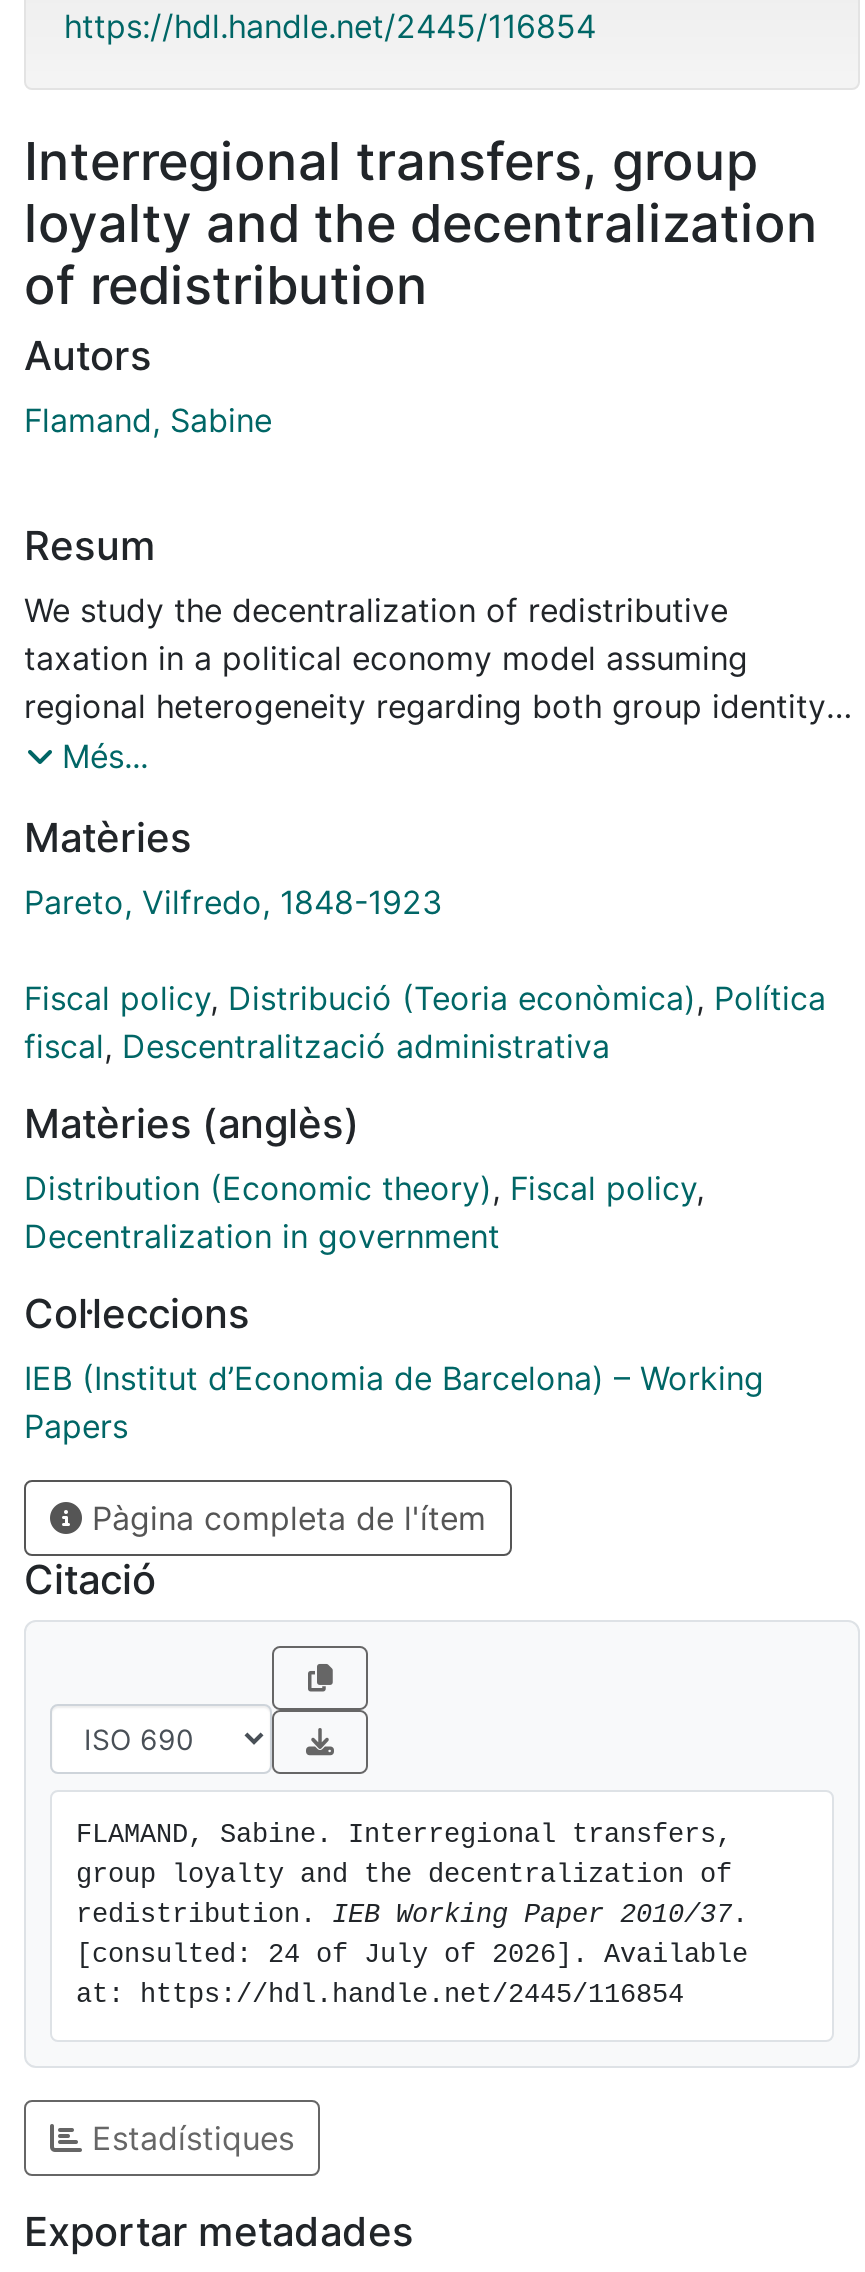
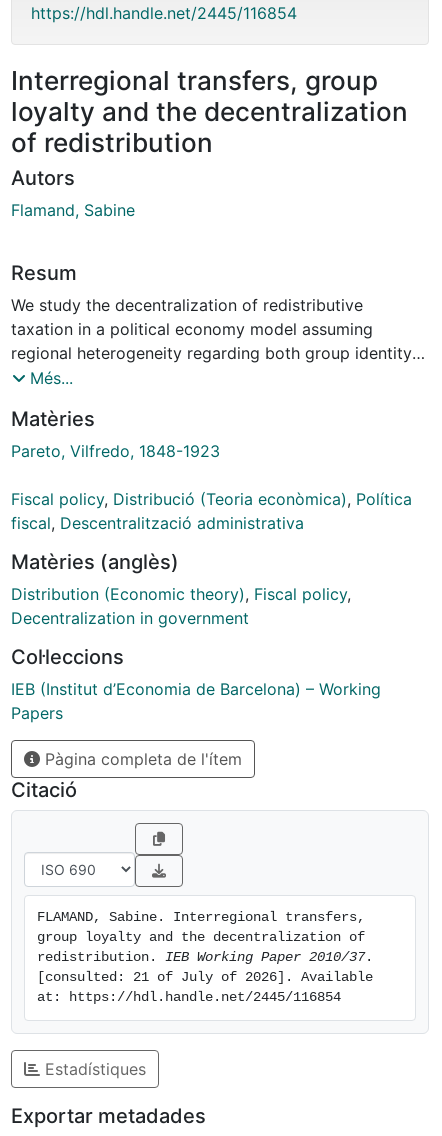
[76,1941,748,1971] [consulted: 24 of July of 2026]. Available -> [37,970,373,985] [consulted: 21 of July of 2026]. Available

